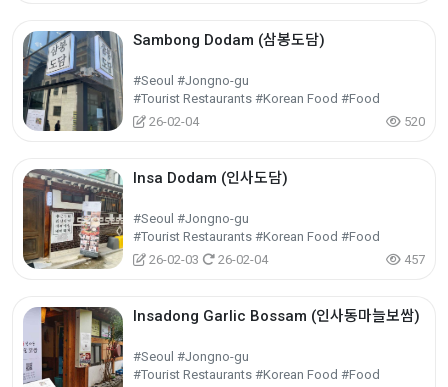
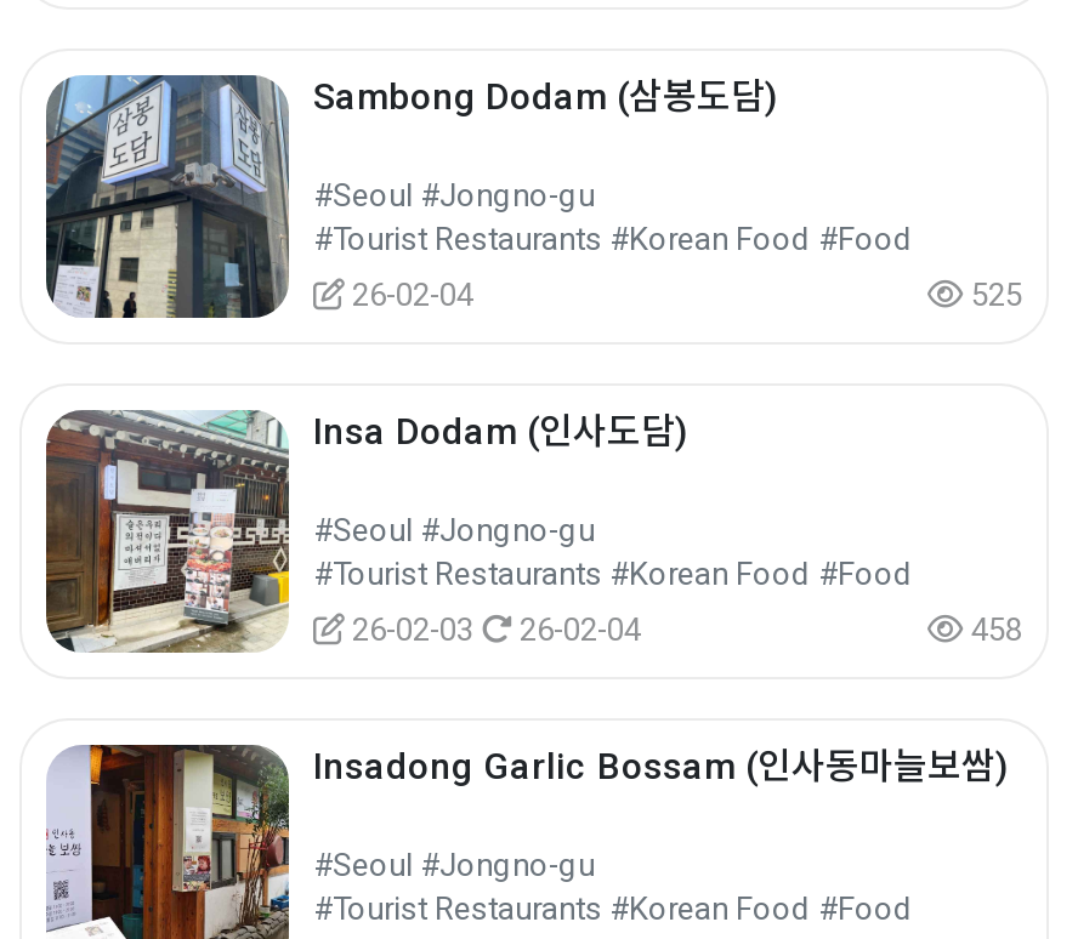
[401,114,425,129] 520 -> [964,277,1022,313] 525
[401,252,425,267] 457 -> [964,611,1022,648] 458

